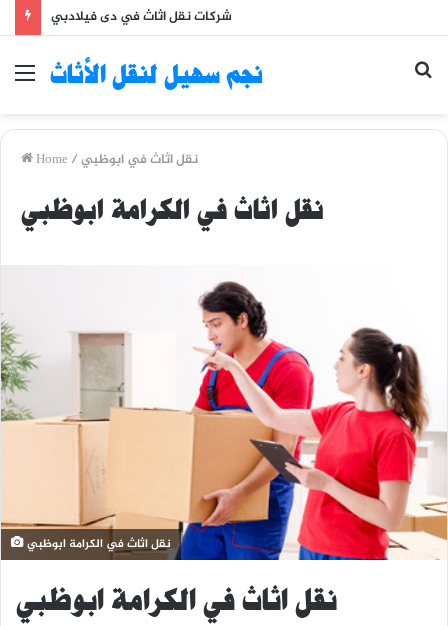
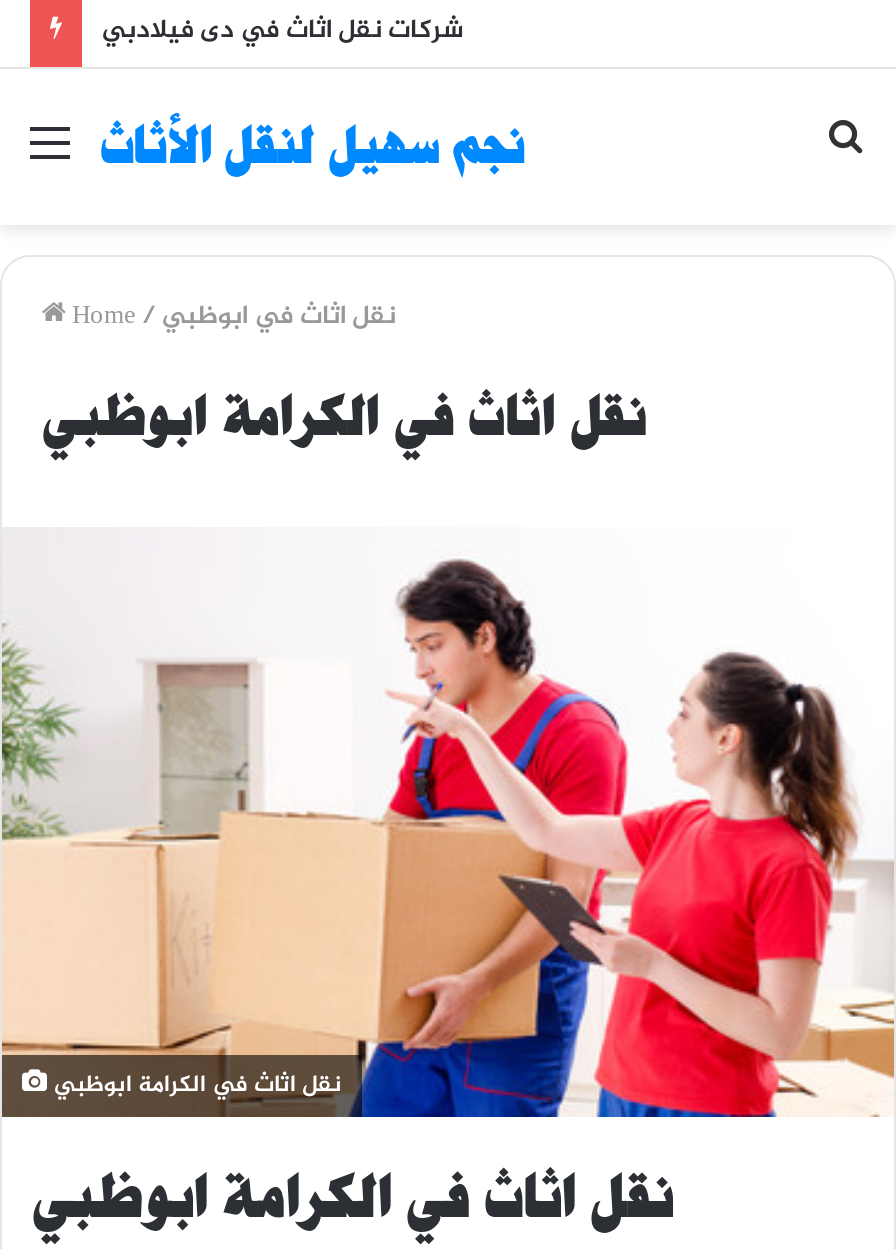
[51,6,232,28] شركات نقل اثاث في دى فيلادبي -> [102,9,448,53] شركات نقل اثاث في مردف دبي

